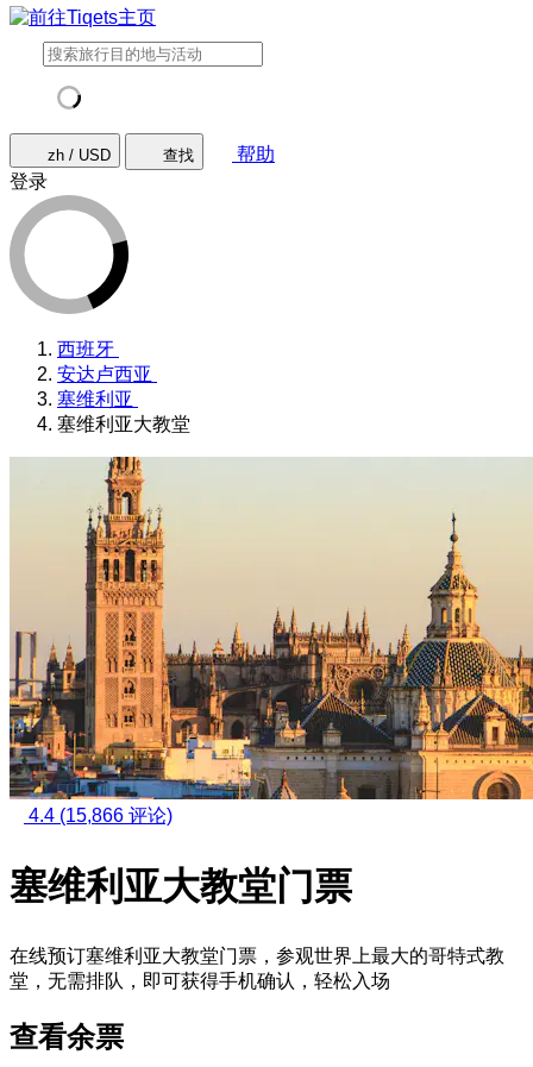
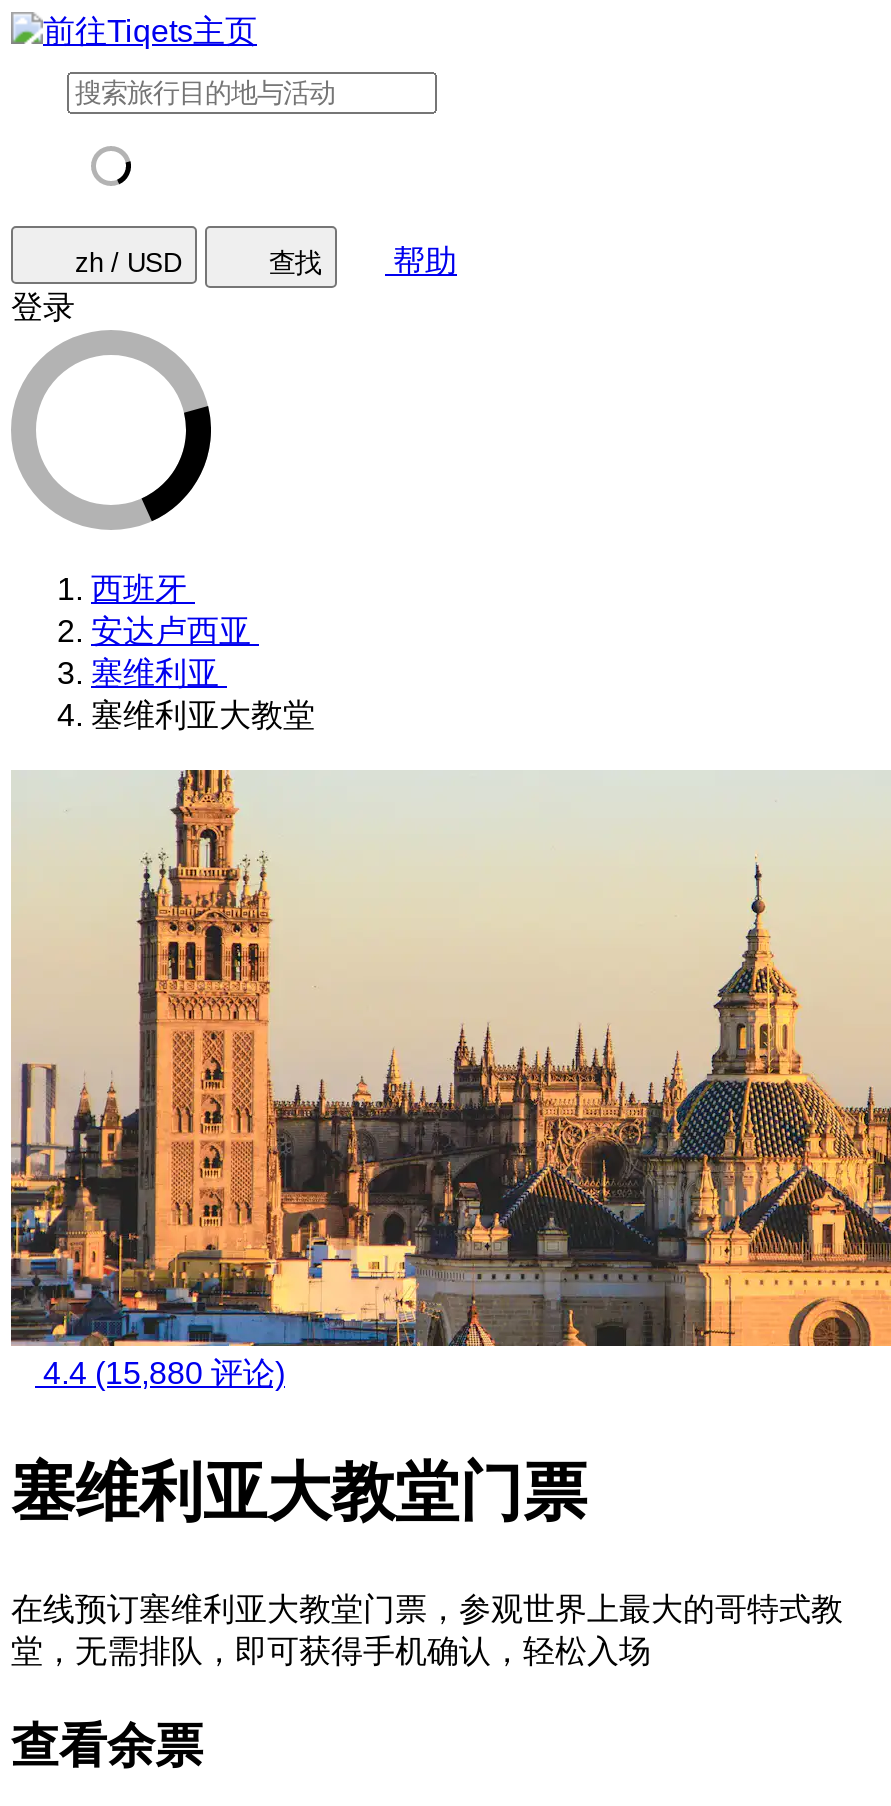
[29,805,173,826] 4.4 (15,866 评论) -> [43,1356,285,1390] 4.4 (15,880 评论)

